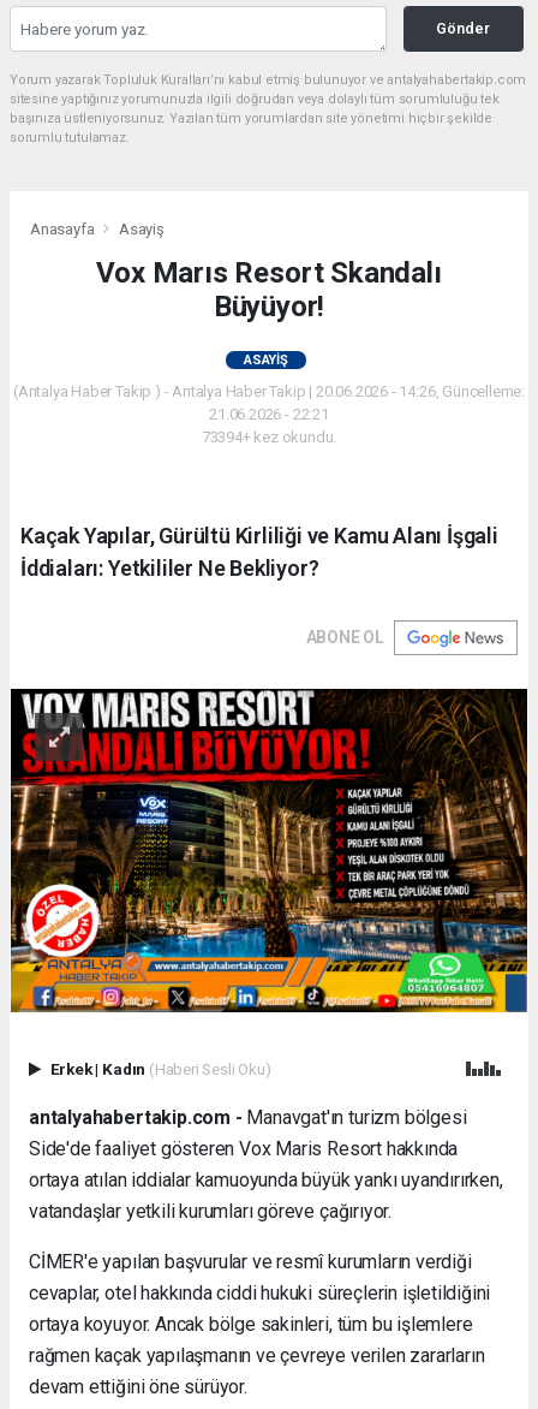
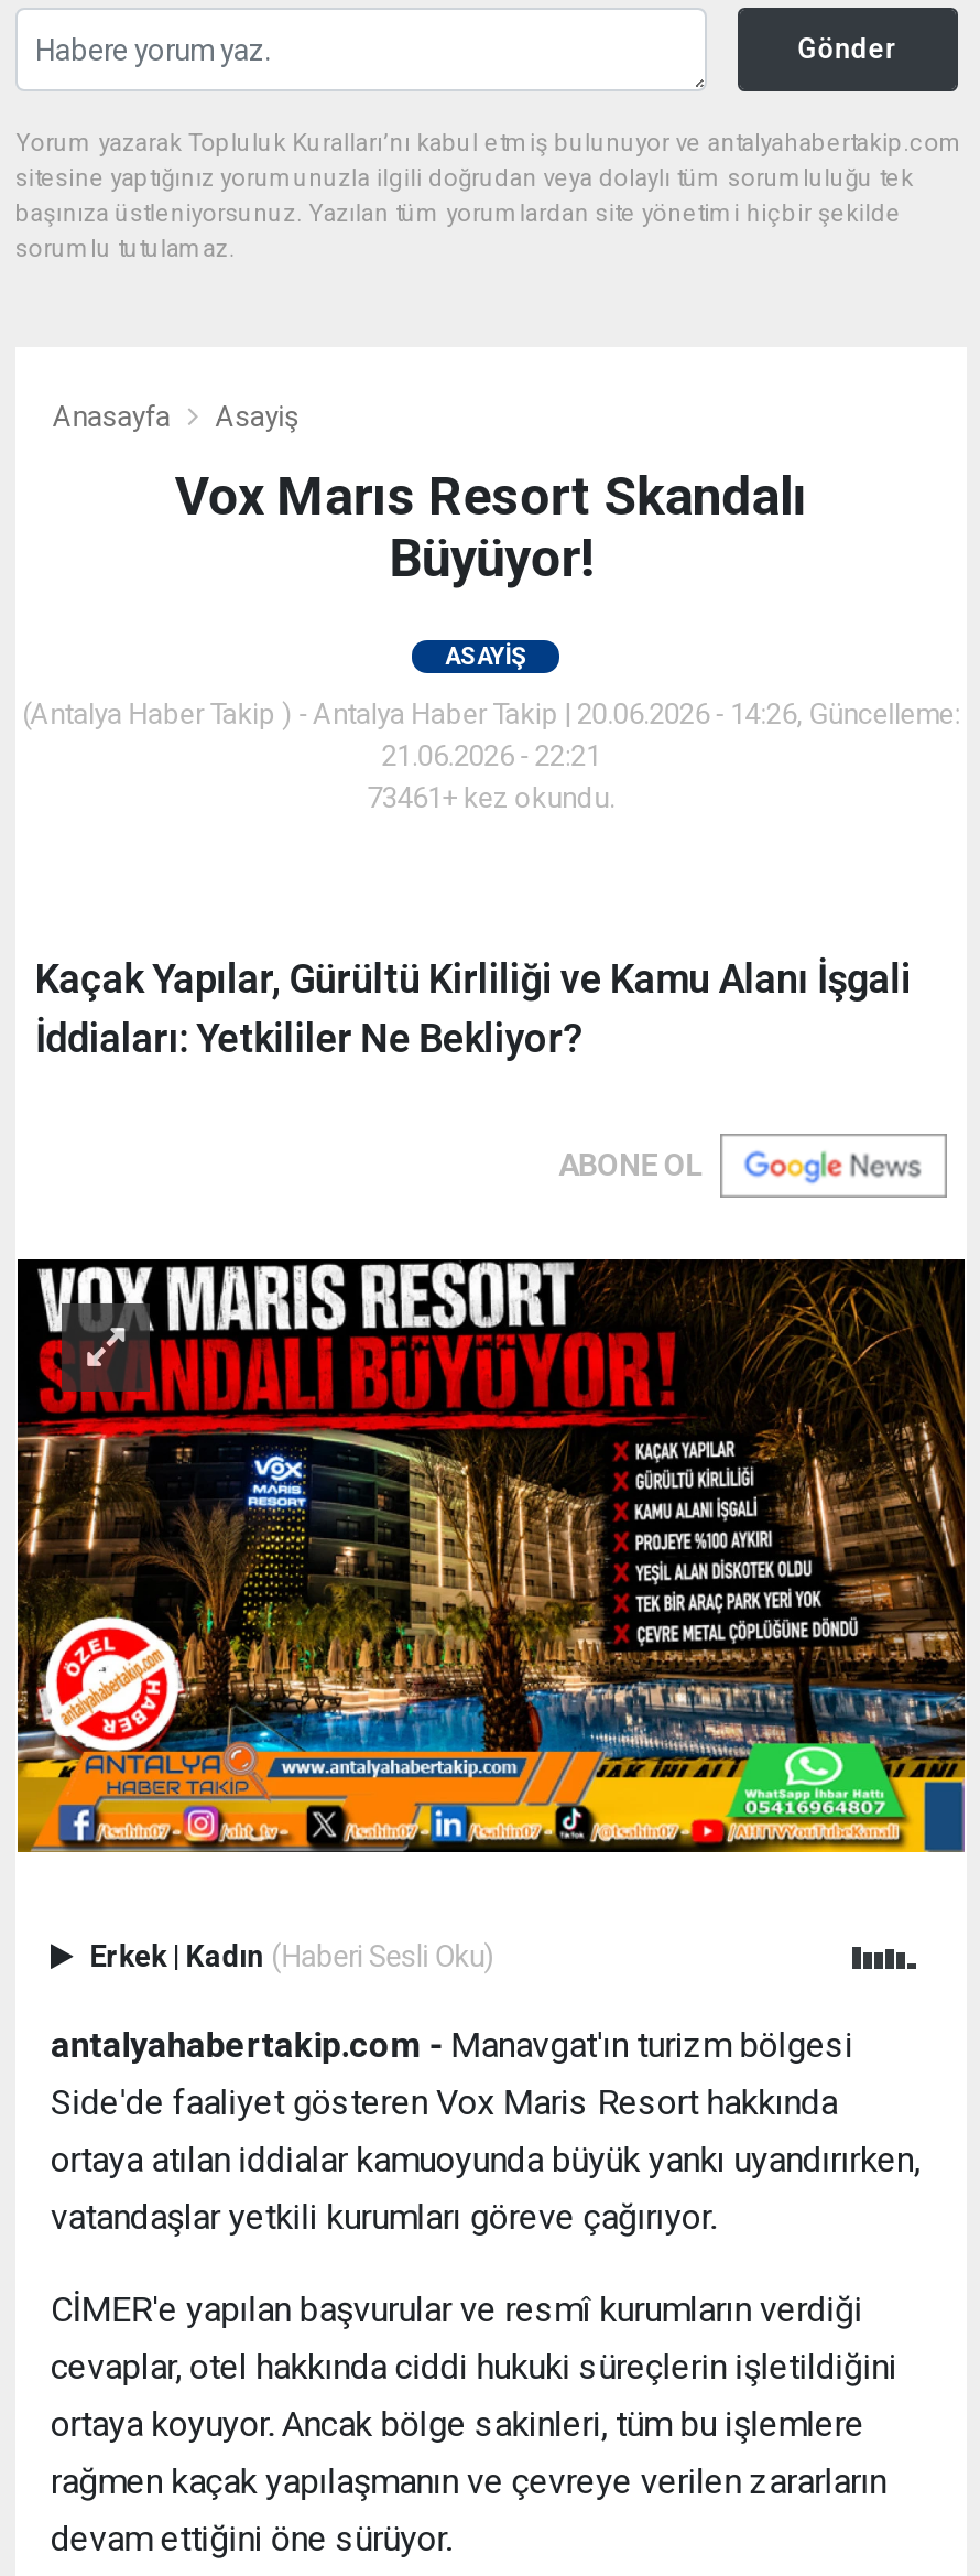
[201,428,337,446] 73394+ kez okundu. -> [367,782,615,815] 73461+ kez okundu.

